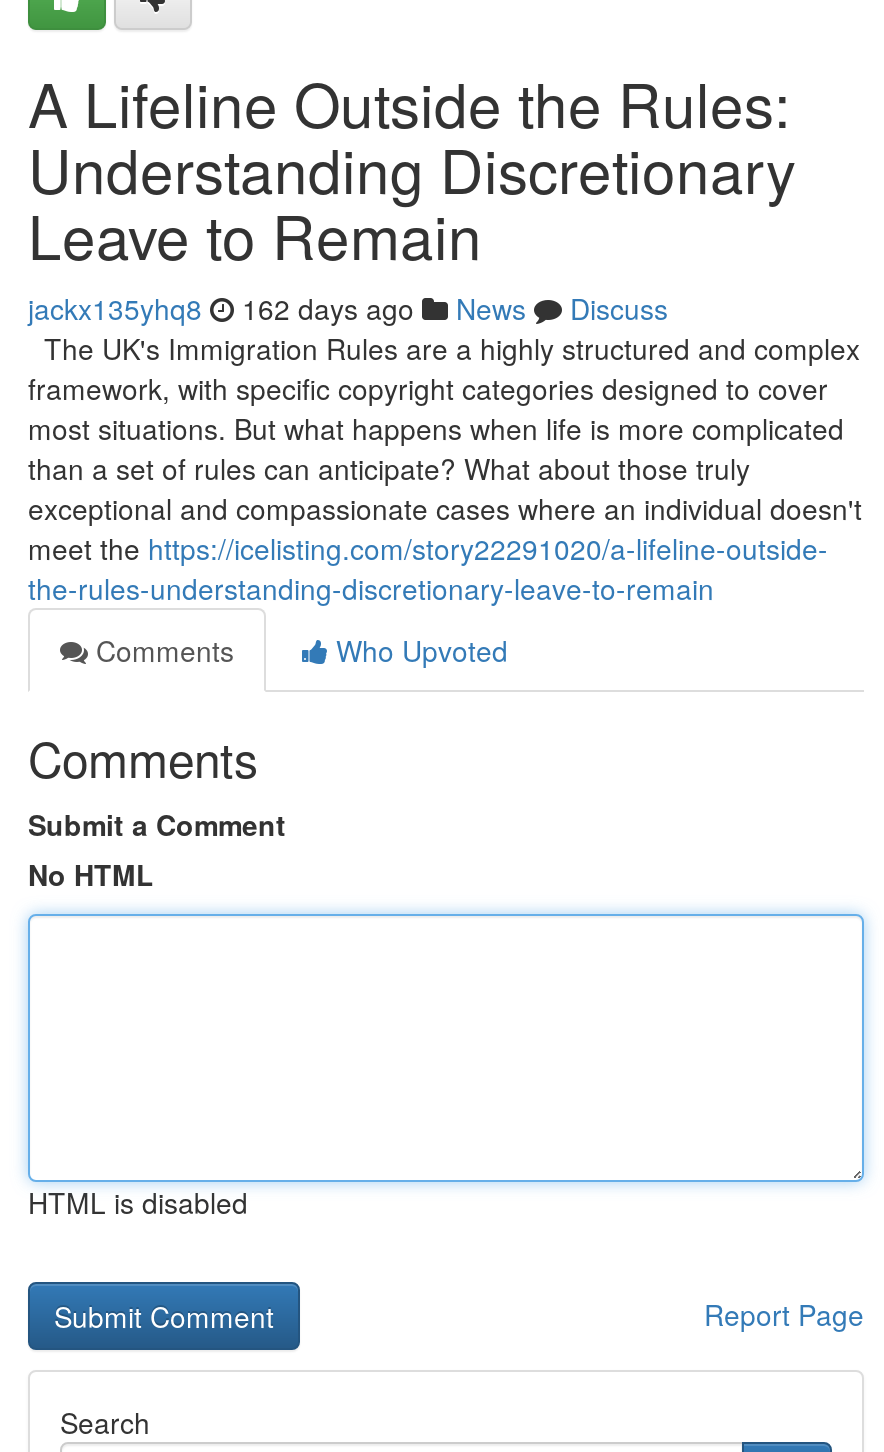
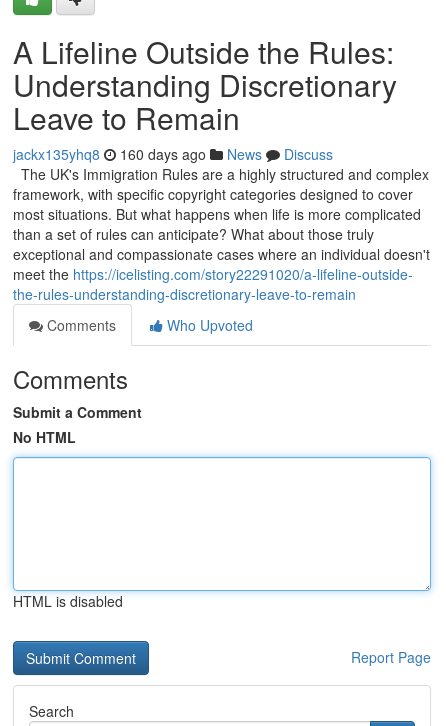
[28,288,668,328] jackx135yhq8 162 days ago News Discuss -> [13,144,333,164] jackx135yhq8 160 days ago News Discuss

